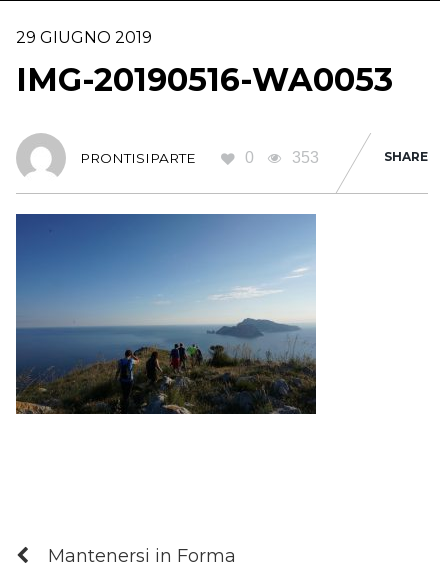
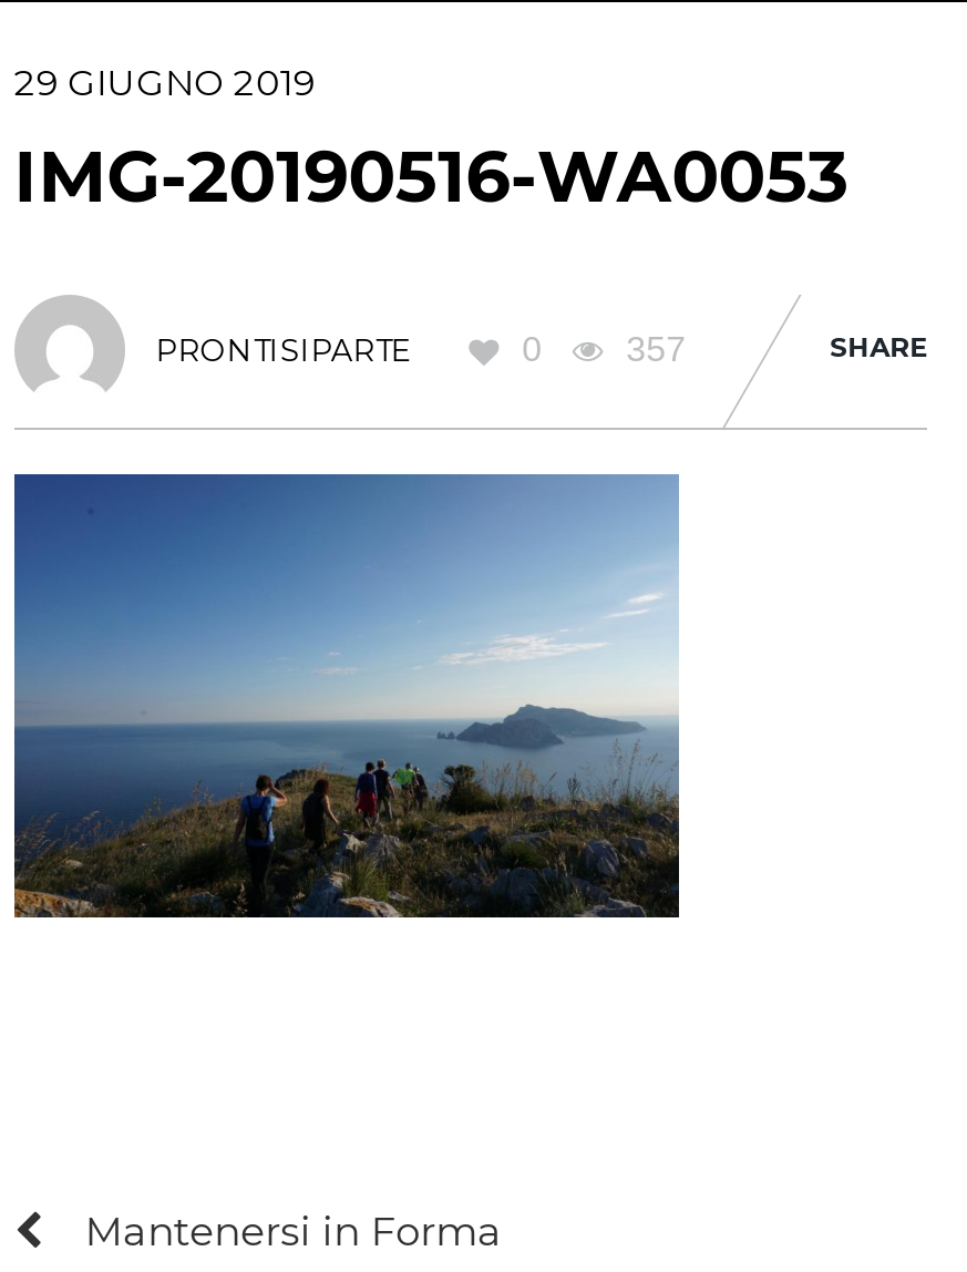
[292,149,319,166] 353 -> [626,330,686,367] 357

